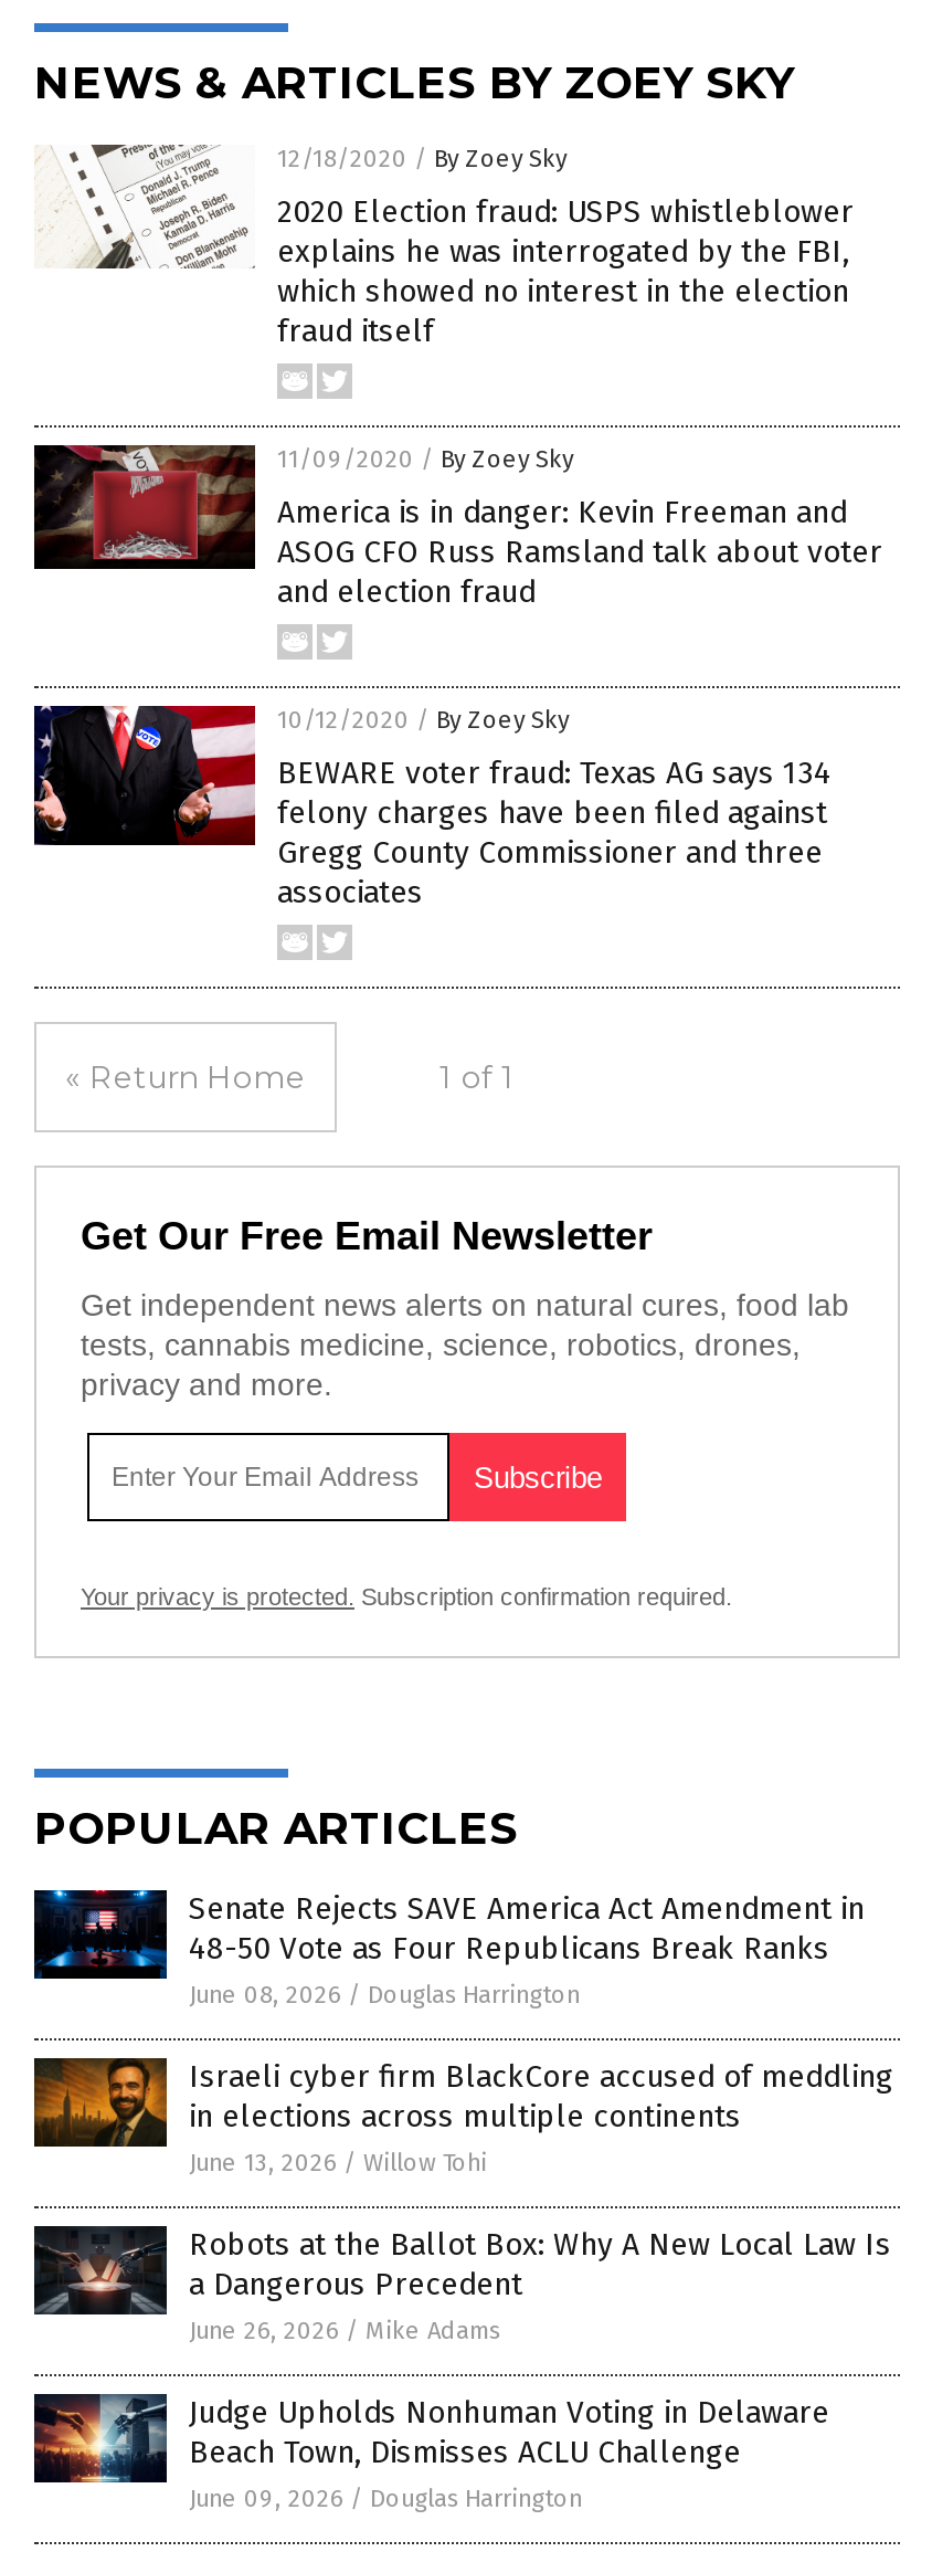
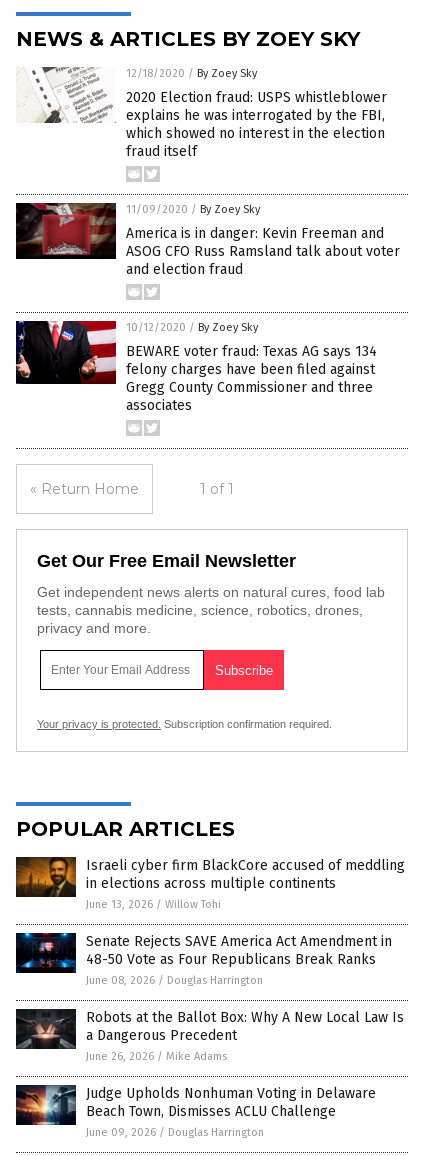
moved [32,1888,865,2009] -> [17,932,392,987]: [image] | Senate Rejects SAVE America Act Amendment in | 48-50 Vote as Four Republicans Break Ranks | June 08, 2026 / Douglas Harrington
moved [32,2045,893,2177] -> [15,851,405,911]: [image] | Israeli cyber firm BlackCore accused of meddling | in elections across multiple continents | June 13, 2026 / Willow Tohi

